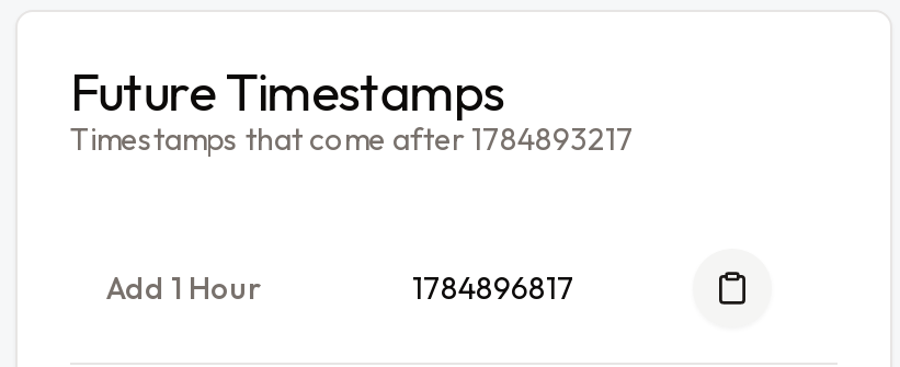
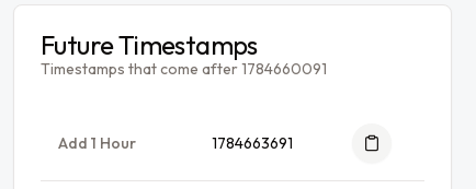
[70,119,634,159] Timestamps that come after 1784893217 -> [41,59,327,79] Timestamps that come after 1784660091
[412,268,574,308] 1784896817 -> [212,133,293,153] 1784663691

